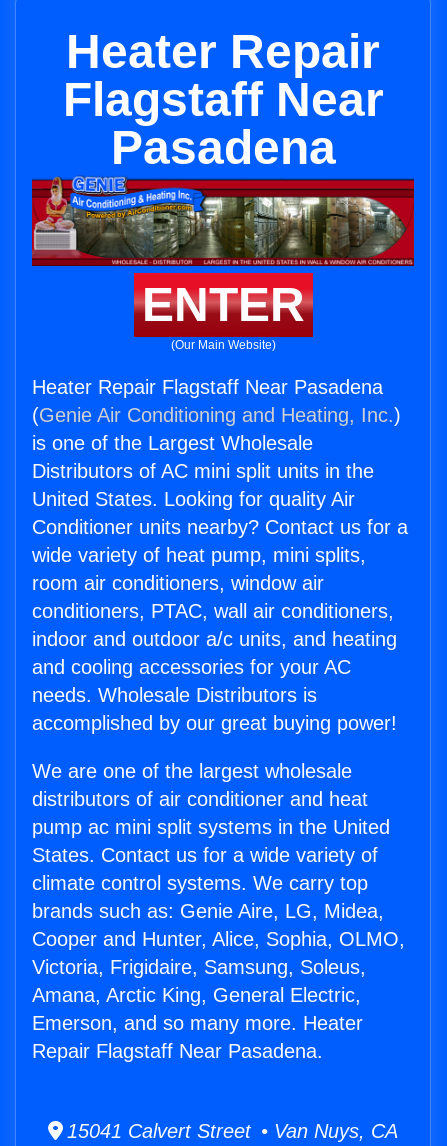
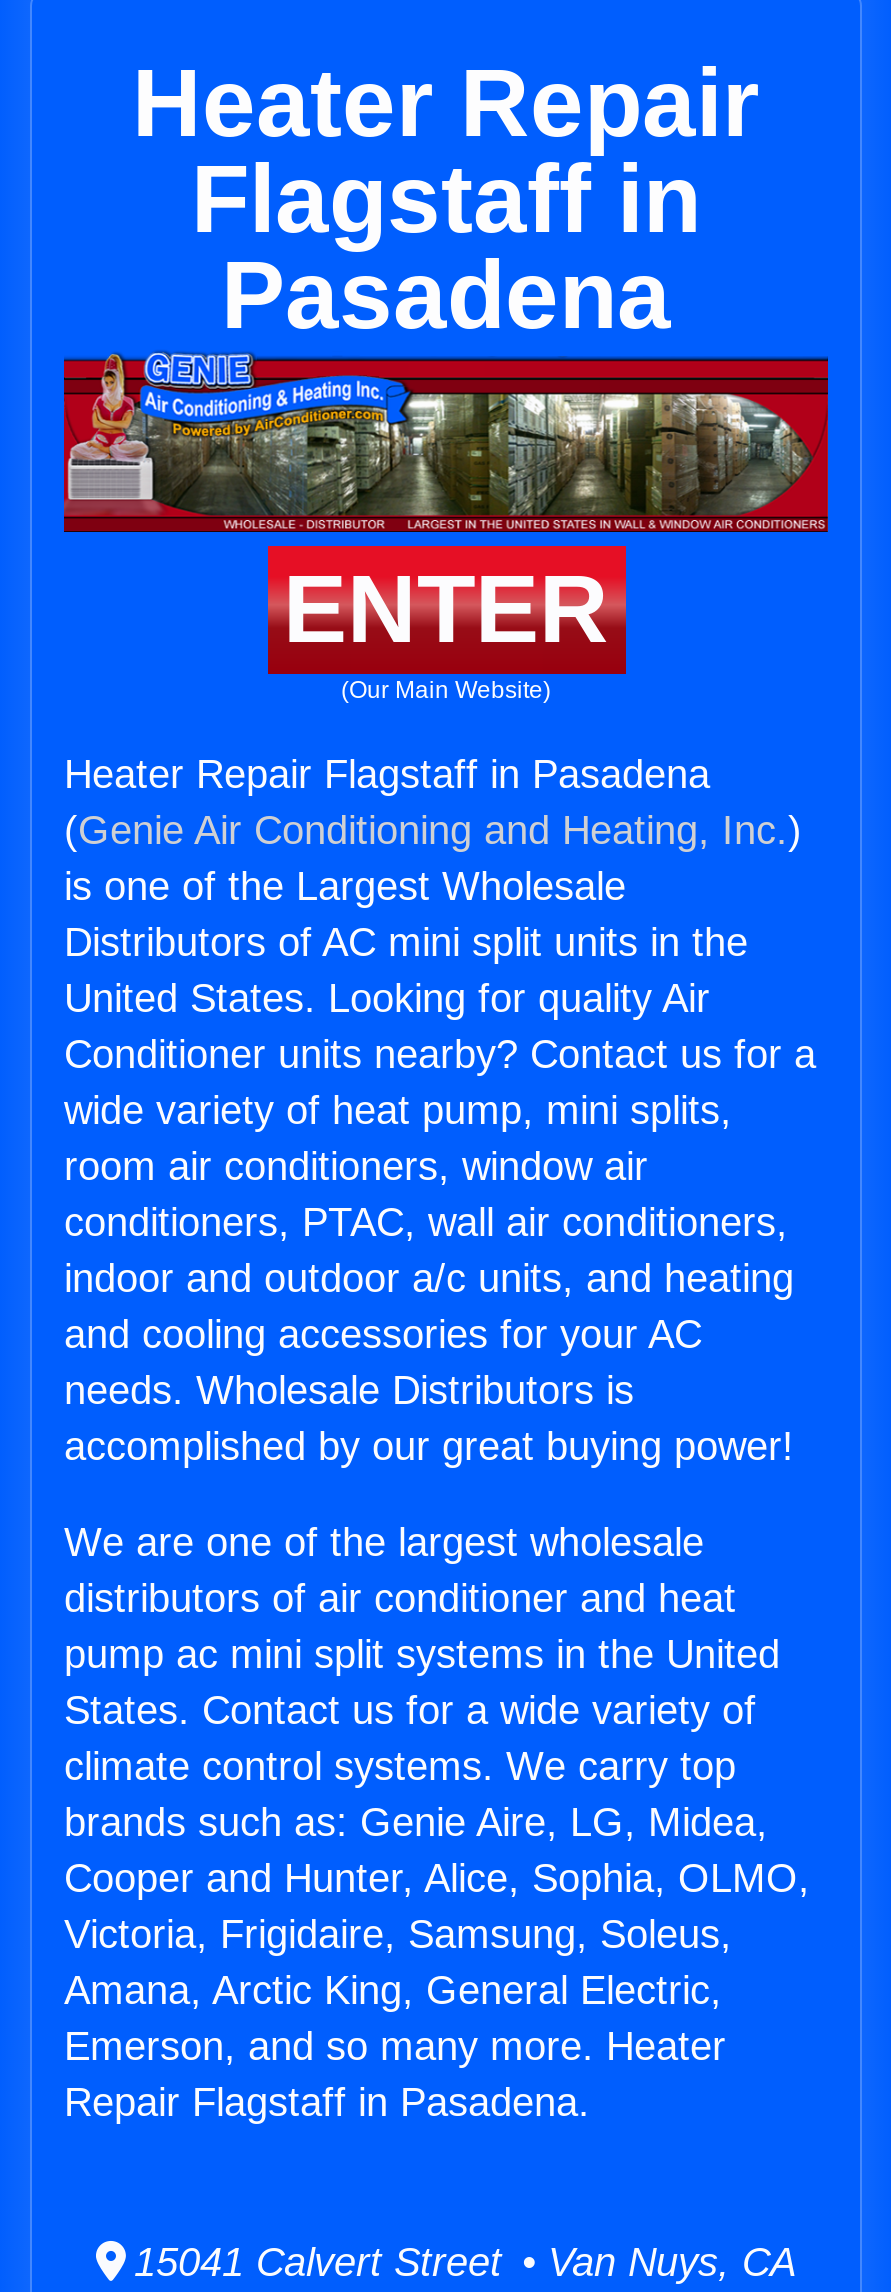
[62,73,383,126] Flagstaff Near -> [191,146,701,252] Flagstaff in
[32,376,383,398] Heater Repair Flagstaff Near Pasadena -> [64,752,710,796] Heater Repair Flagstaff in Pasadena
[32,1040,323,1062] Repair Flagstaff Near Pasadena. -> [64,2080,590,2124] Repair Flagstaff in Pasadena.

